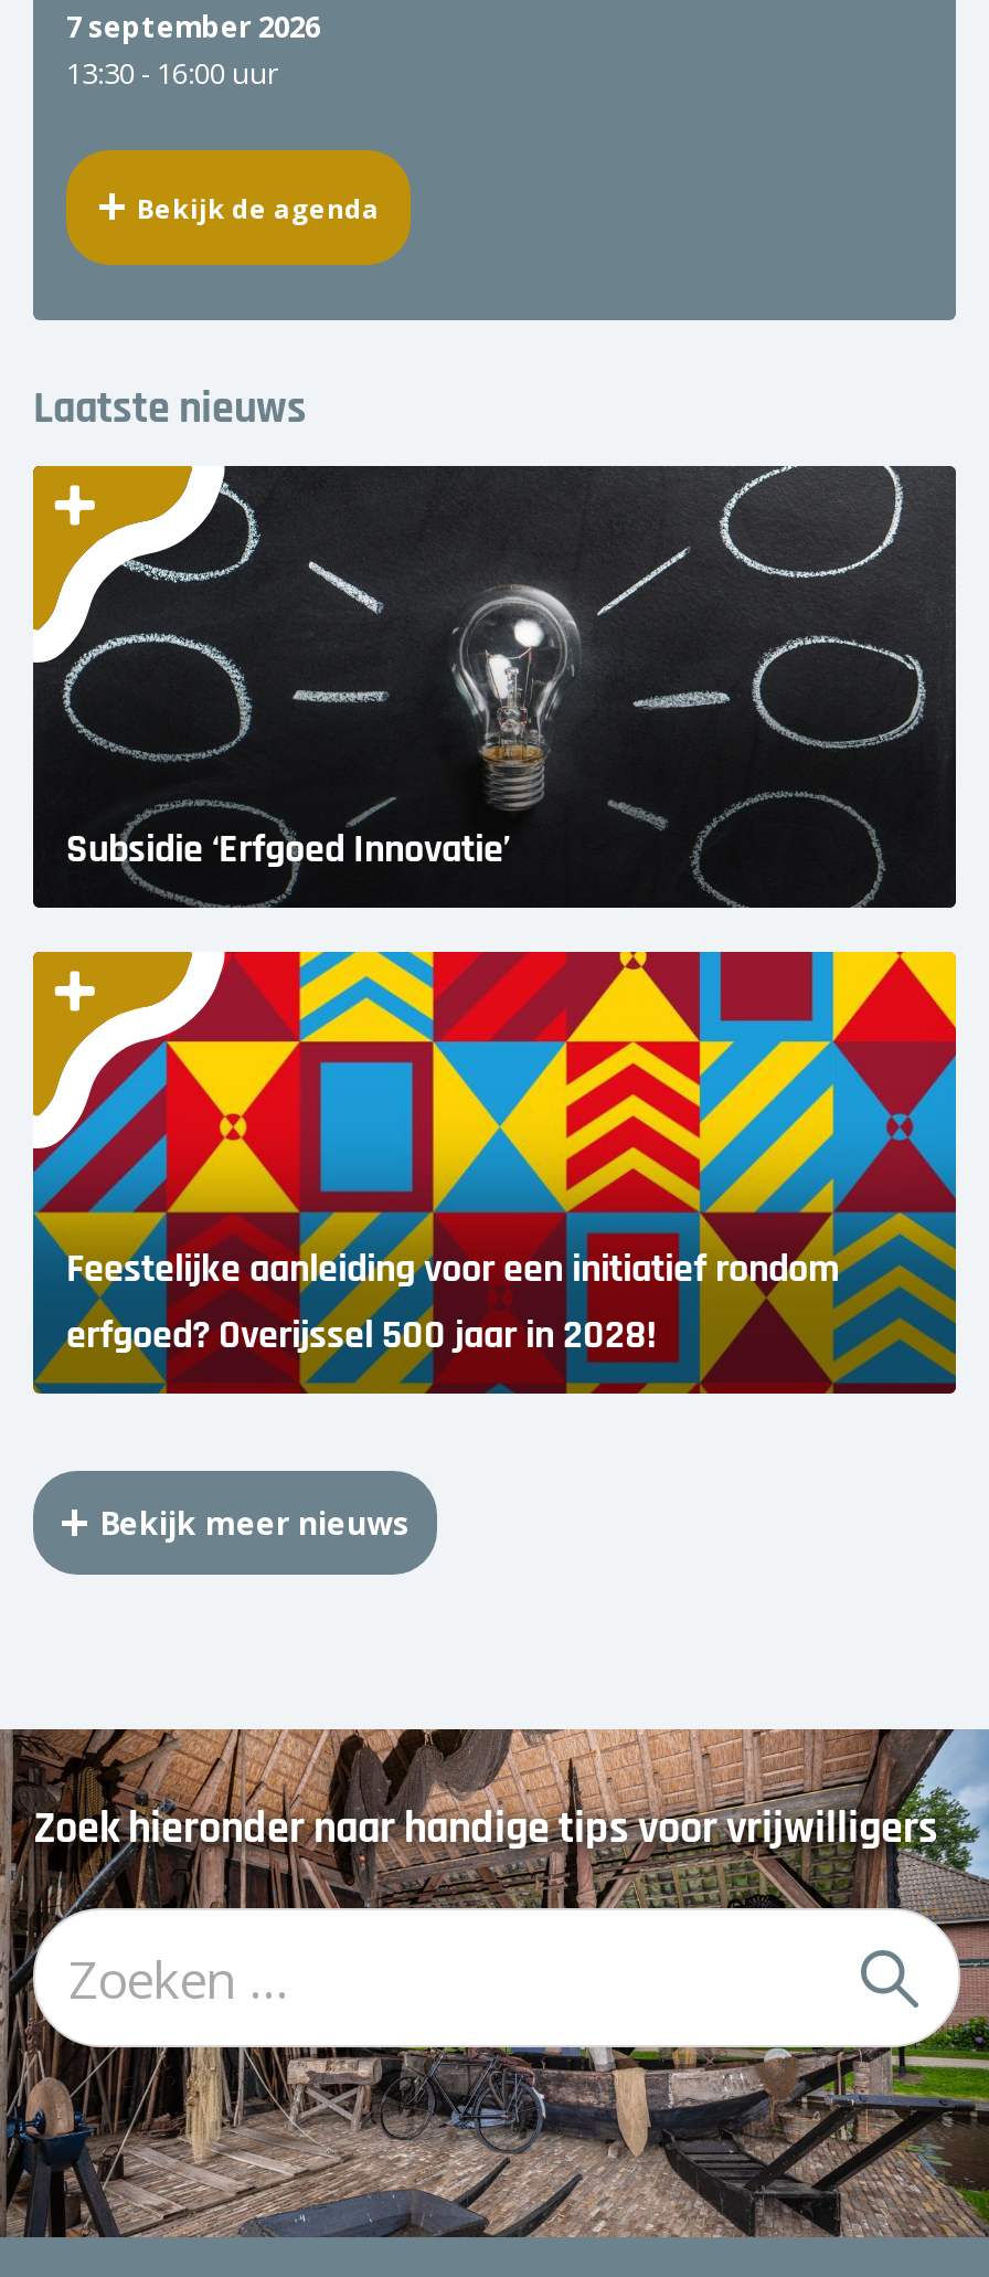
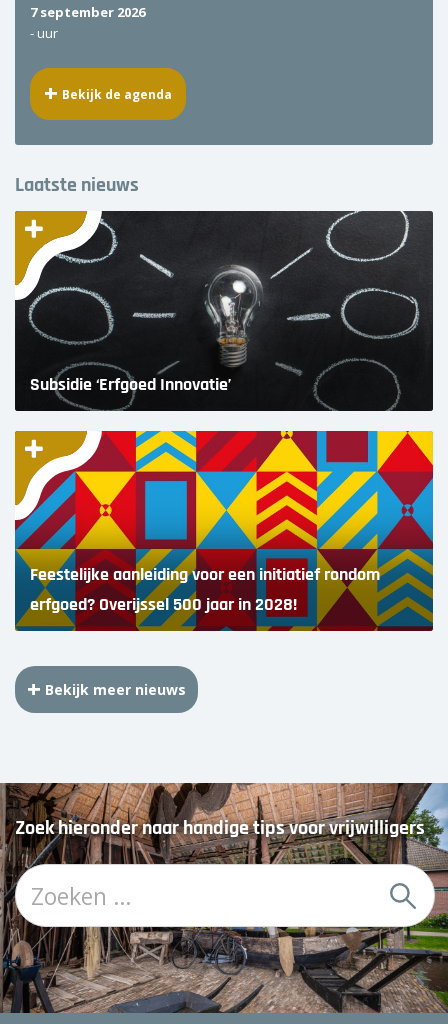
[66,54,278,93] 13:30 - 16:00 uur -> [30,24,58,42] - uur

